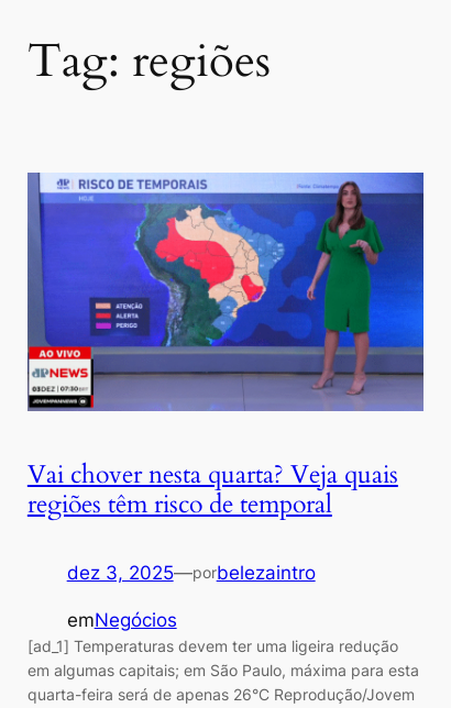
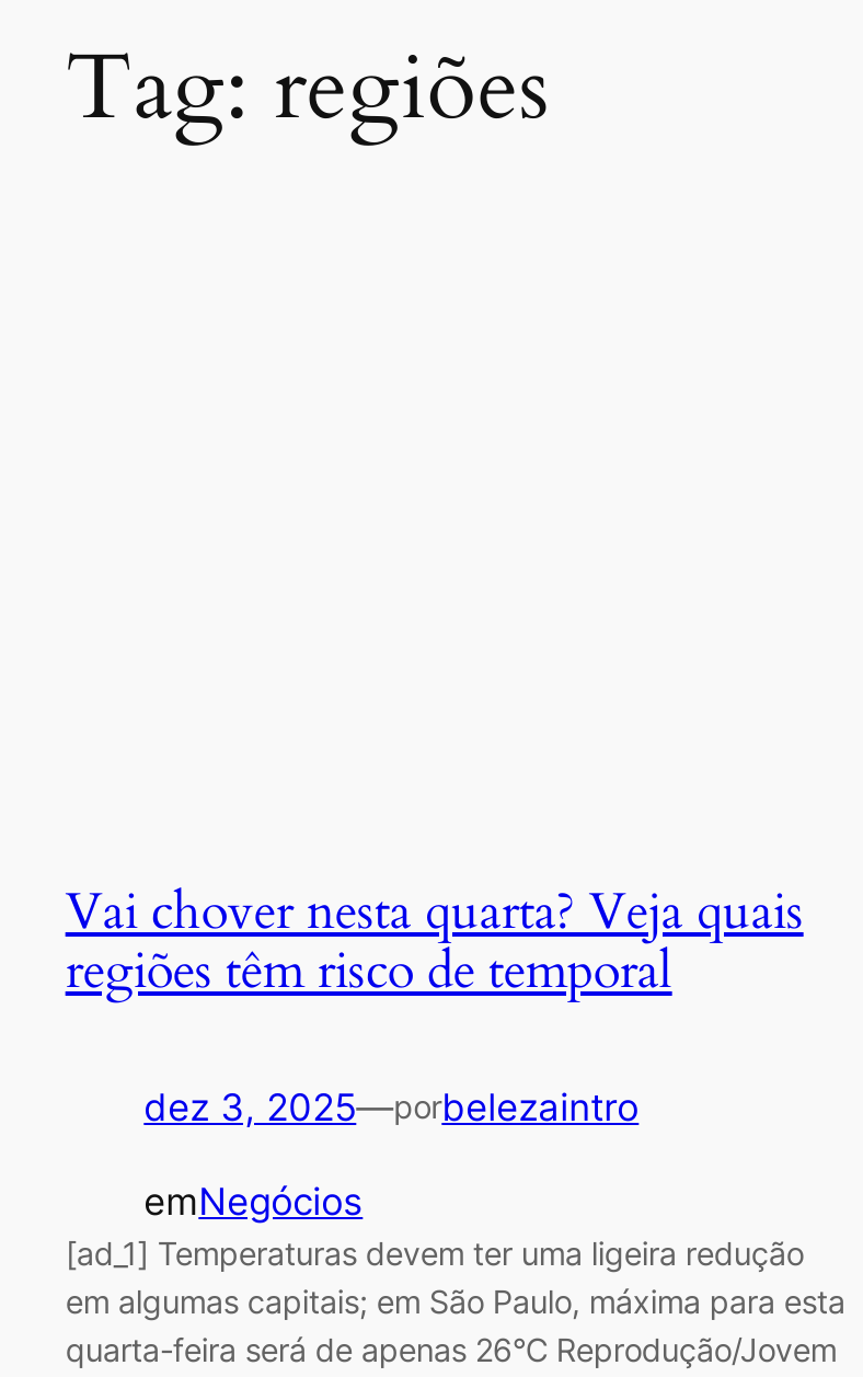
[26,172,425,412] [image] -> none

